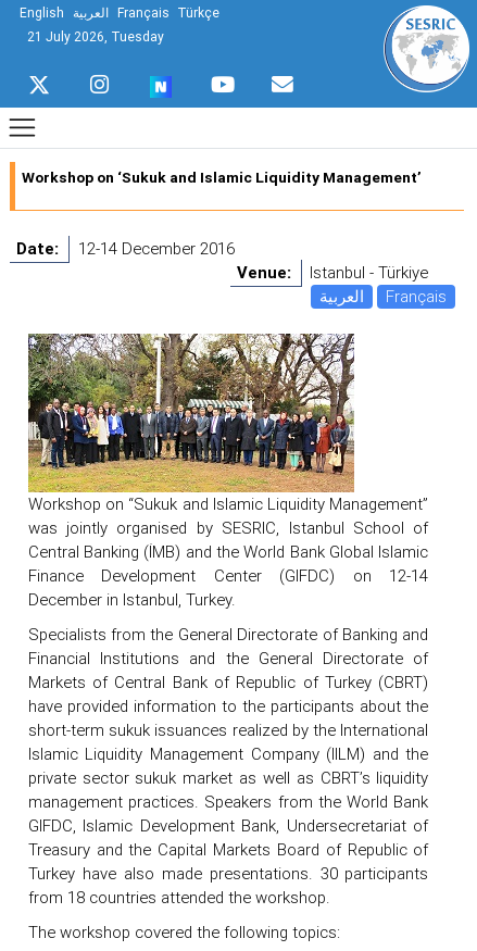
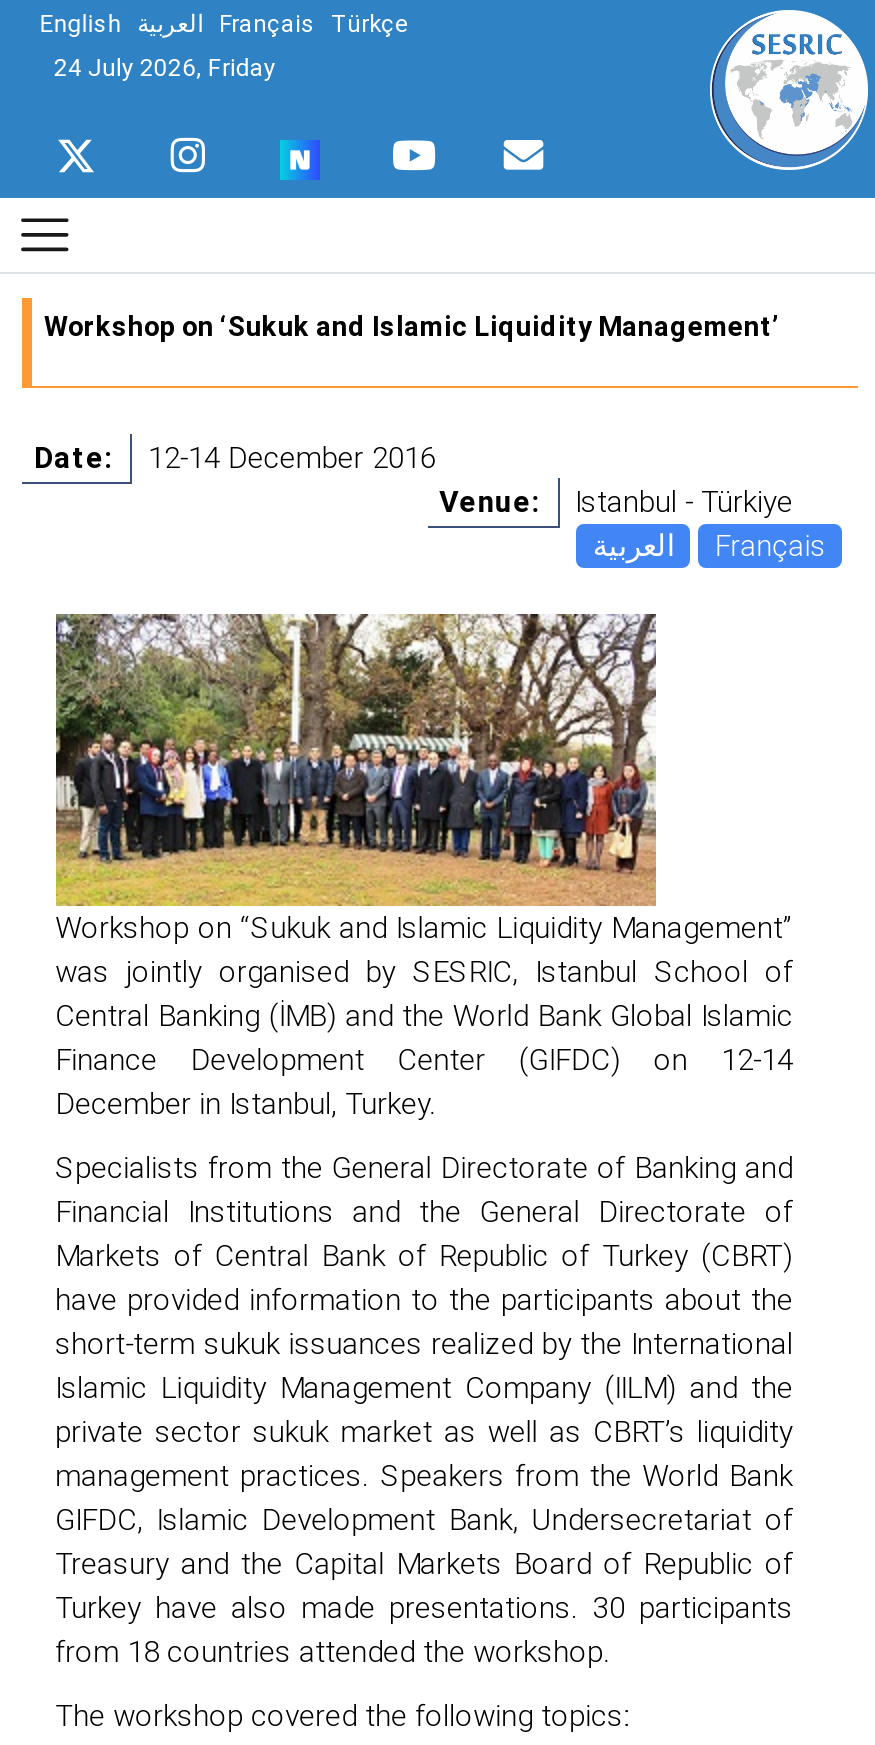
[27,28,164,45] 21 July 2026, Tuesday -> [54,52,276,82] 24 July 2026, Friday

